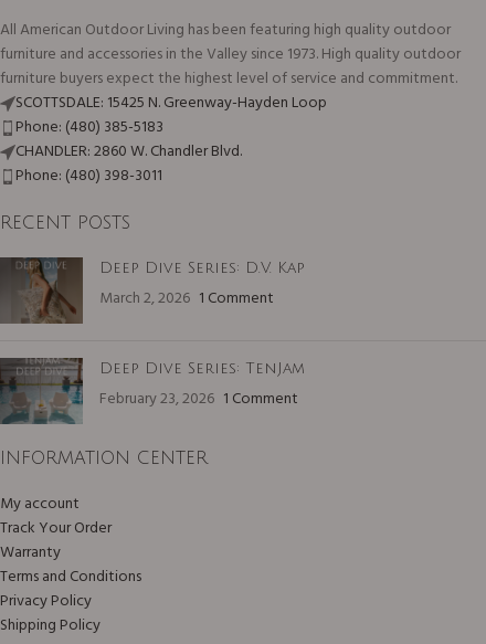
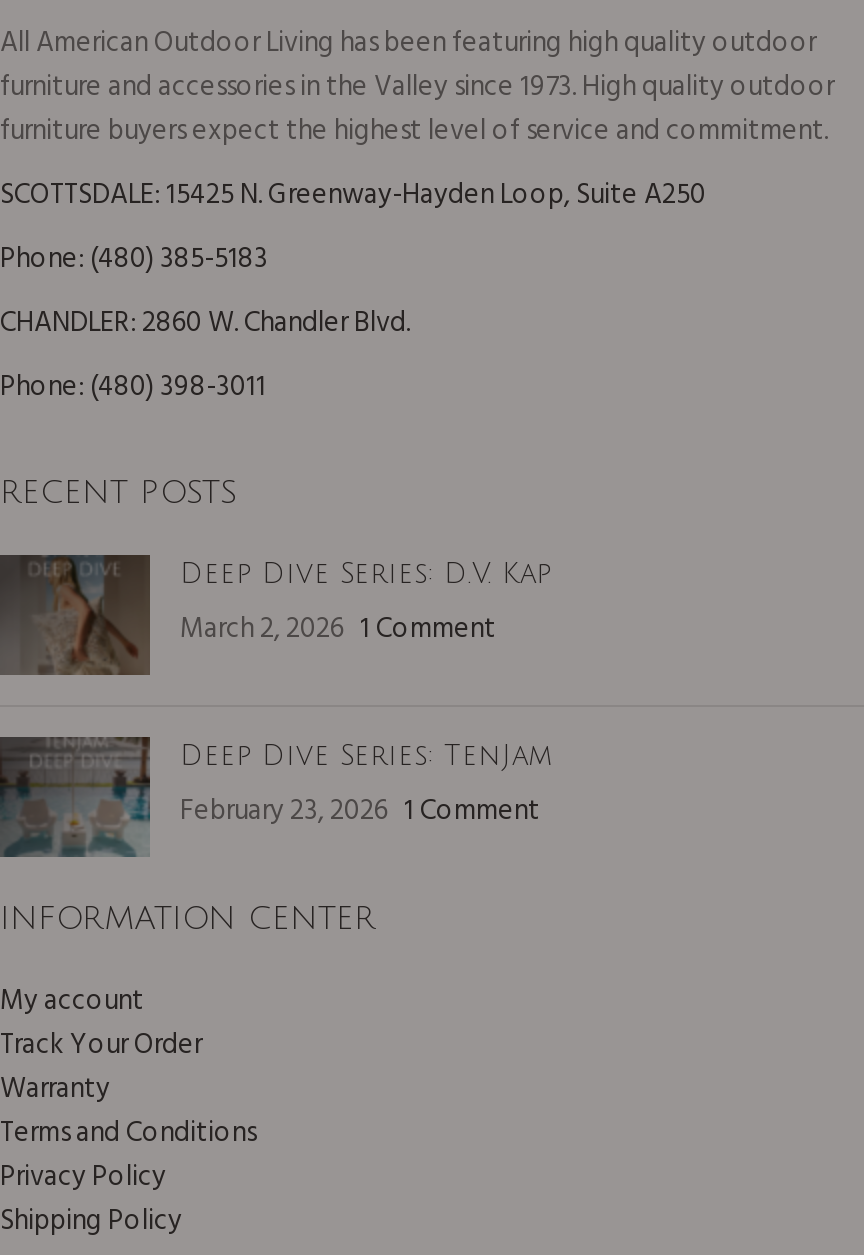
[15,91,327,116] SCOTTSDALE: 15425 N. Greenway-Hayden Loop -> [0,173,706,219] SCOTTSDALE: 15425 N. Greenway-Hayden Loop, Suite A250

